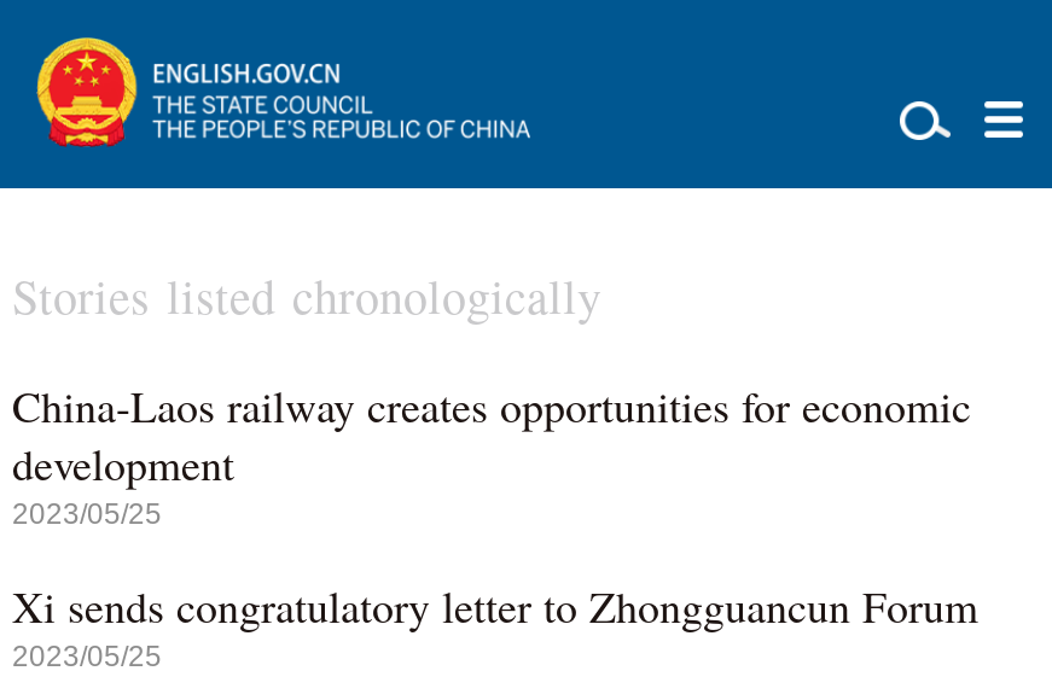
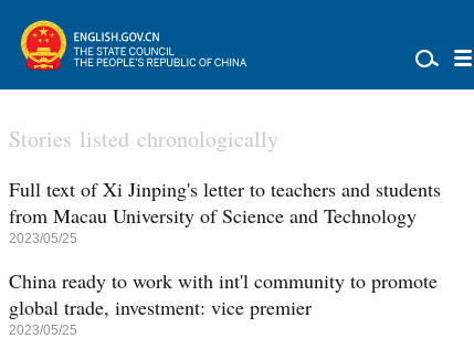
[12,377,971,492] China-Laos railway creates opportunities for economic | development -> [9,176,441,229] Full text of Xi Jinping's letter to teachers and students | from Macau University of Science and Technology
[12,577,978,635] Xi sends congratulatory letter to Zhongguancun Forum -> [9,267,438,320] China ready to work with int'l community to promote | global trade, investment: vice premier

